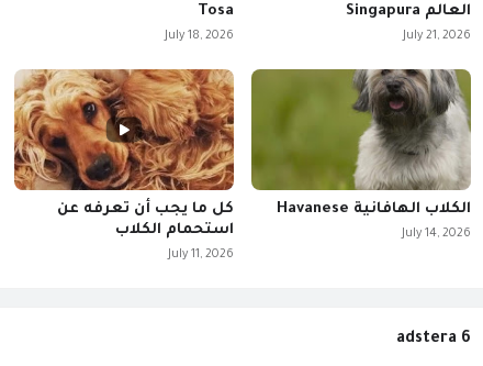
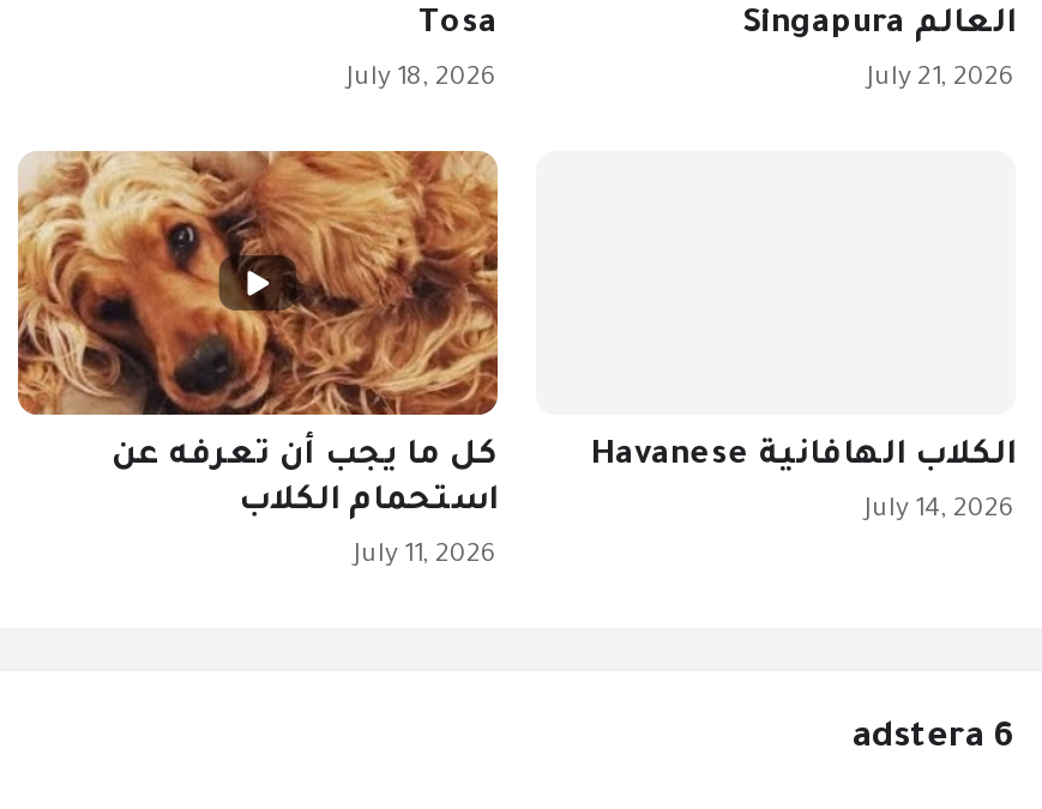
[250,68,472,191] [image] -> none

